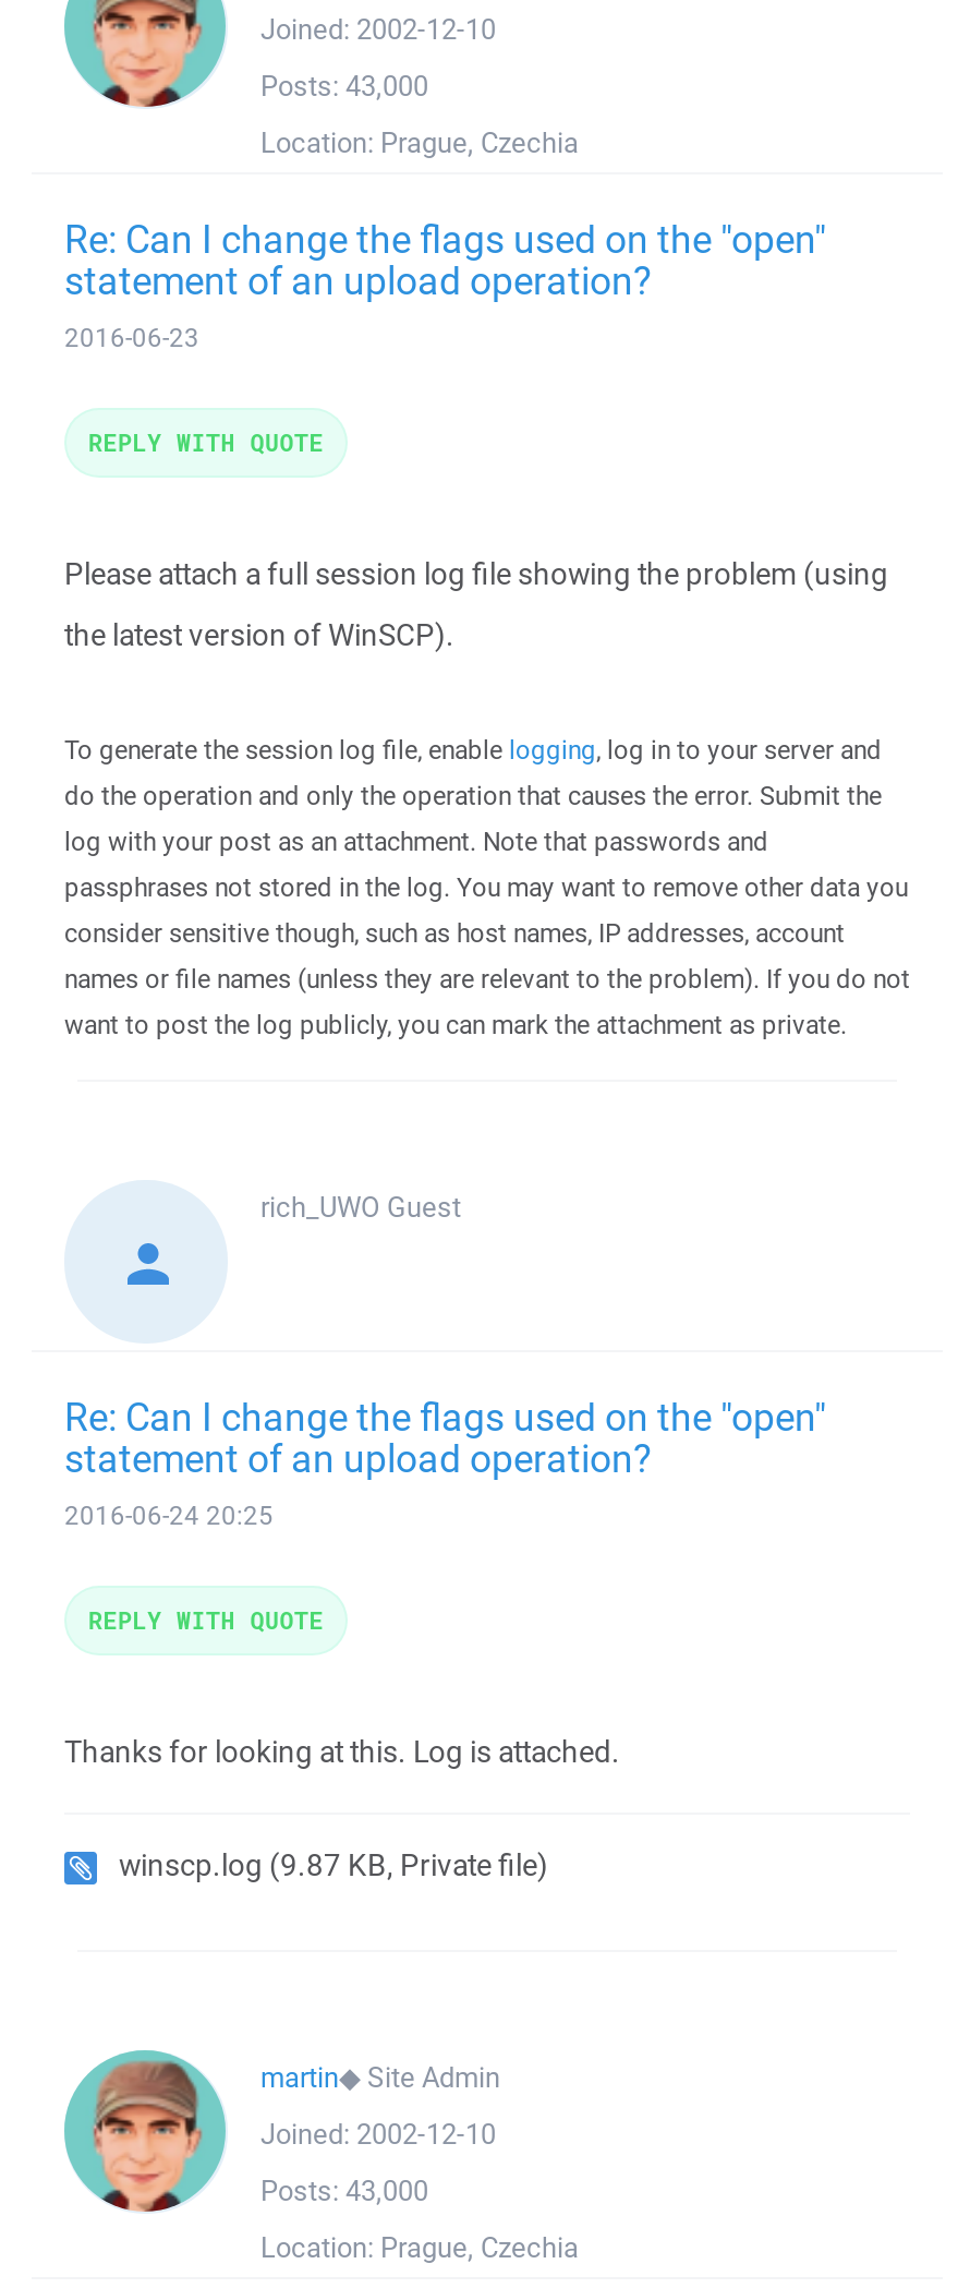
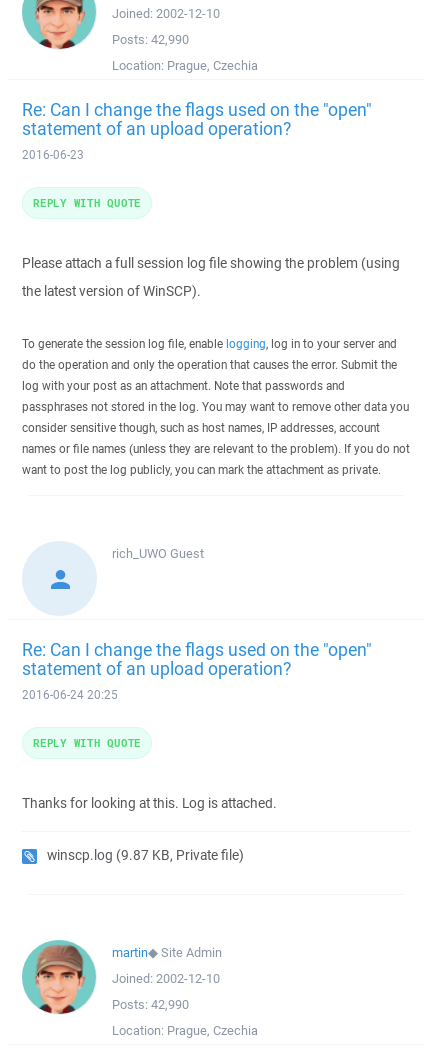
[260,68,428,105] Posts: 43,000 -> [112,31,189,48] Posts: 42,990
[260,2172,428,2209] Posts: 43,000 -> [112,996,189,1013] Posts: 42,990

